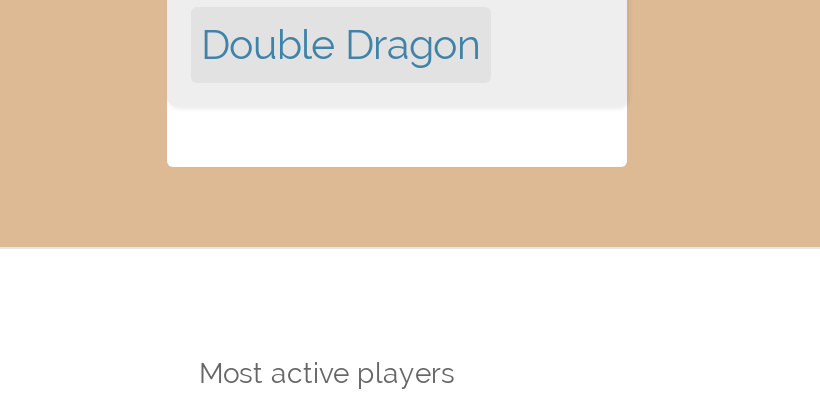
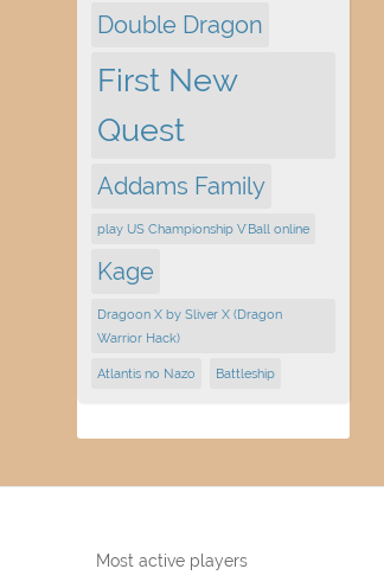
none -> [97,61,309,380] First New | Quest | Addams Family | play US Championship V'Ball online | Kage | Dragoon X by Sliver X (Dragon | Warrior Hack) | Atlantis no Nazo | Battleship

